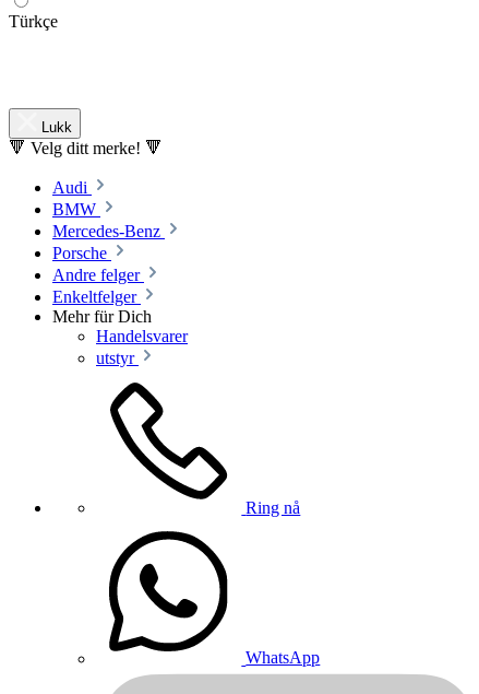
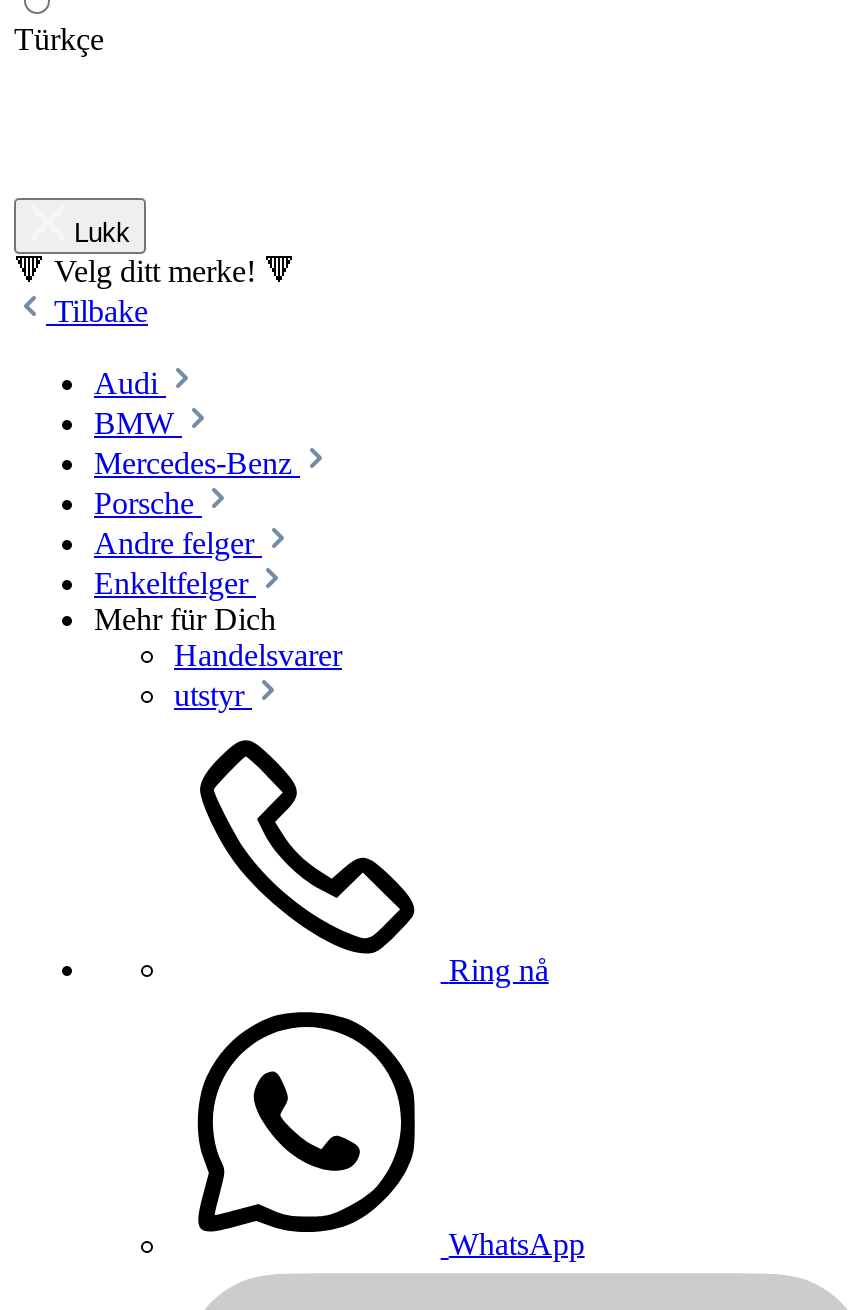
none -> [54,294,148,328] Tilbake

